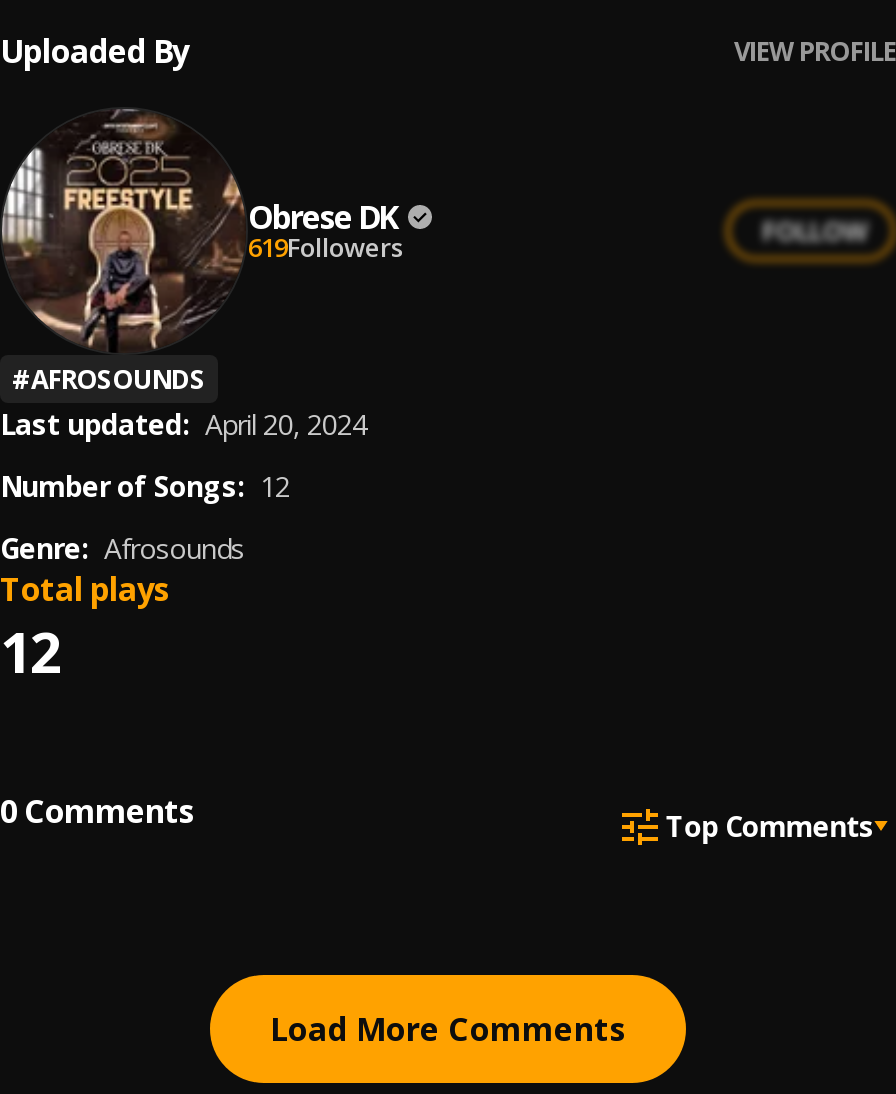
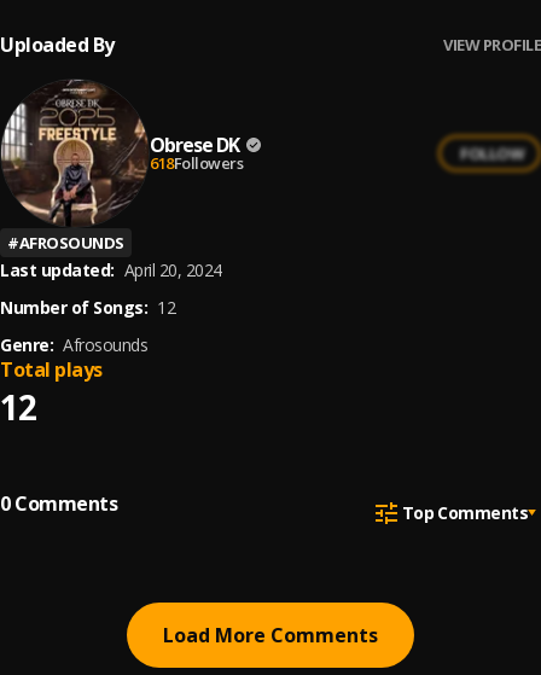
[248,228,402,264] 619Followers -> [150,152,243,173] 618Followers

